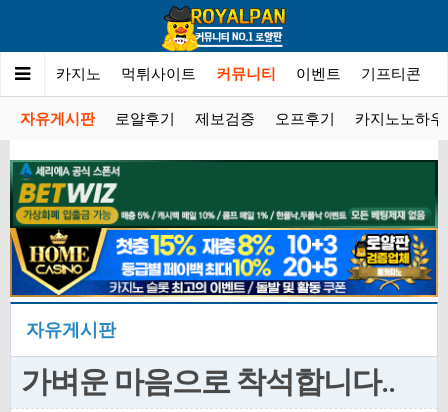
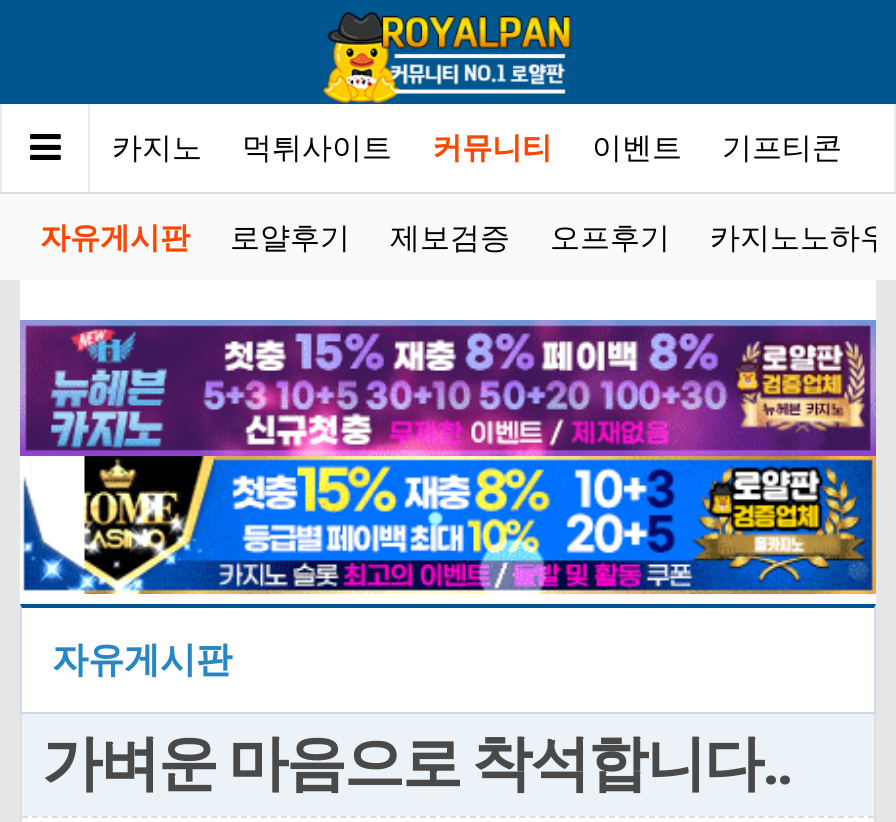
[9,159,439,298] [image] -> [18,318,878,594] [image]

